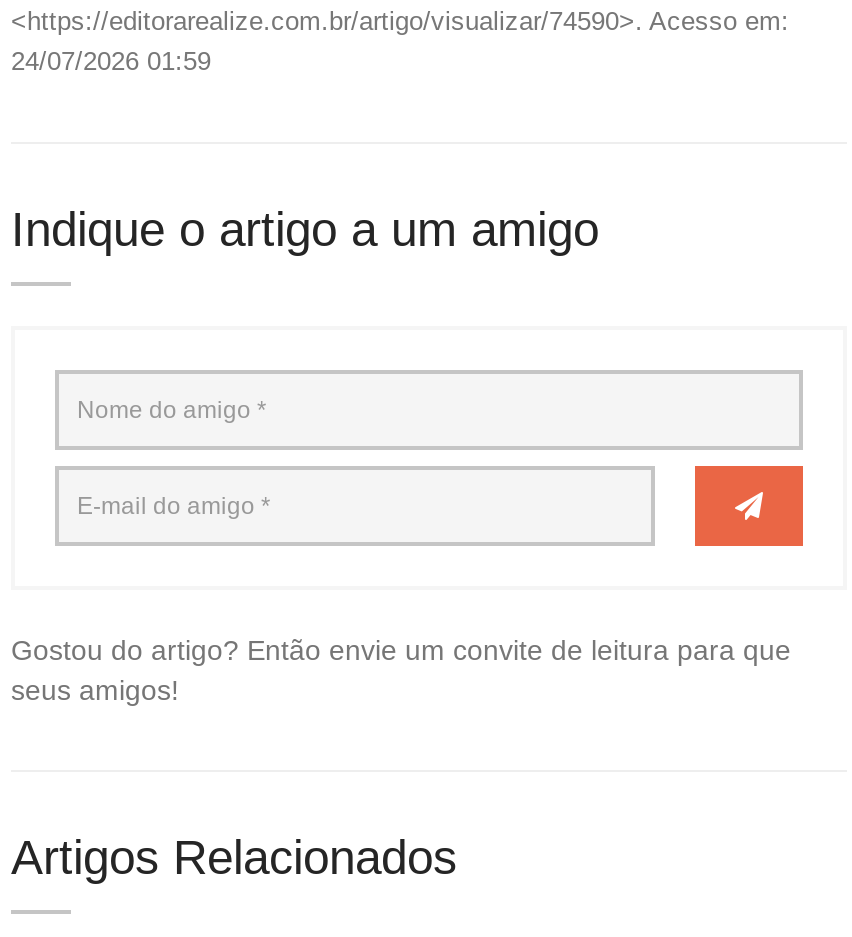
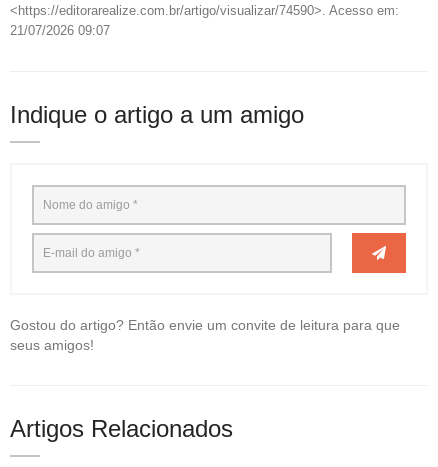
[11,45,211,75] 24/07/2026 01:59 -> [10,23,110,38] 21/07/2026 09:07

